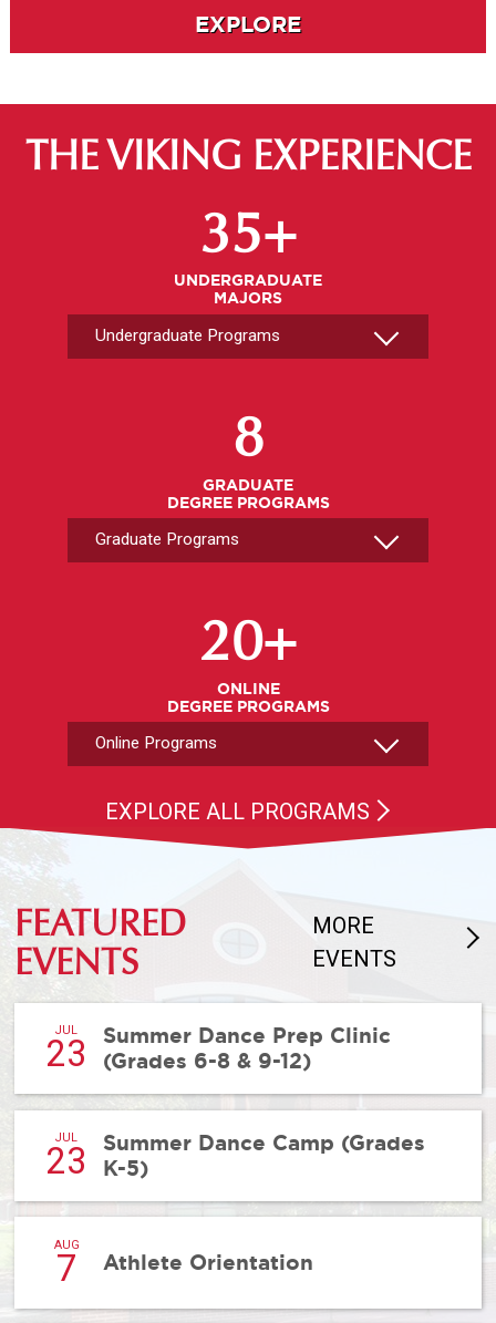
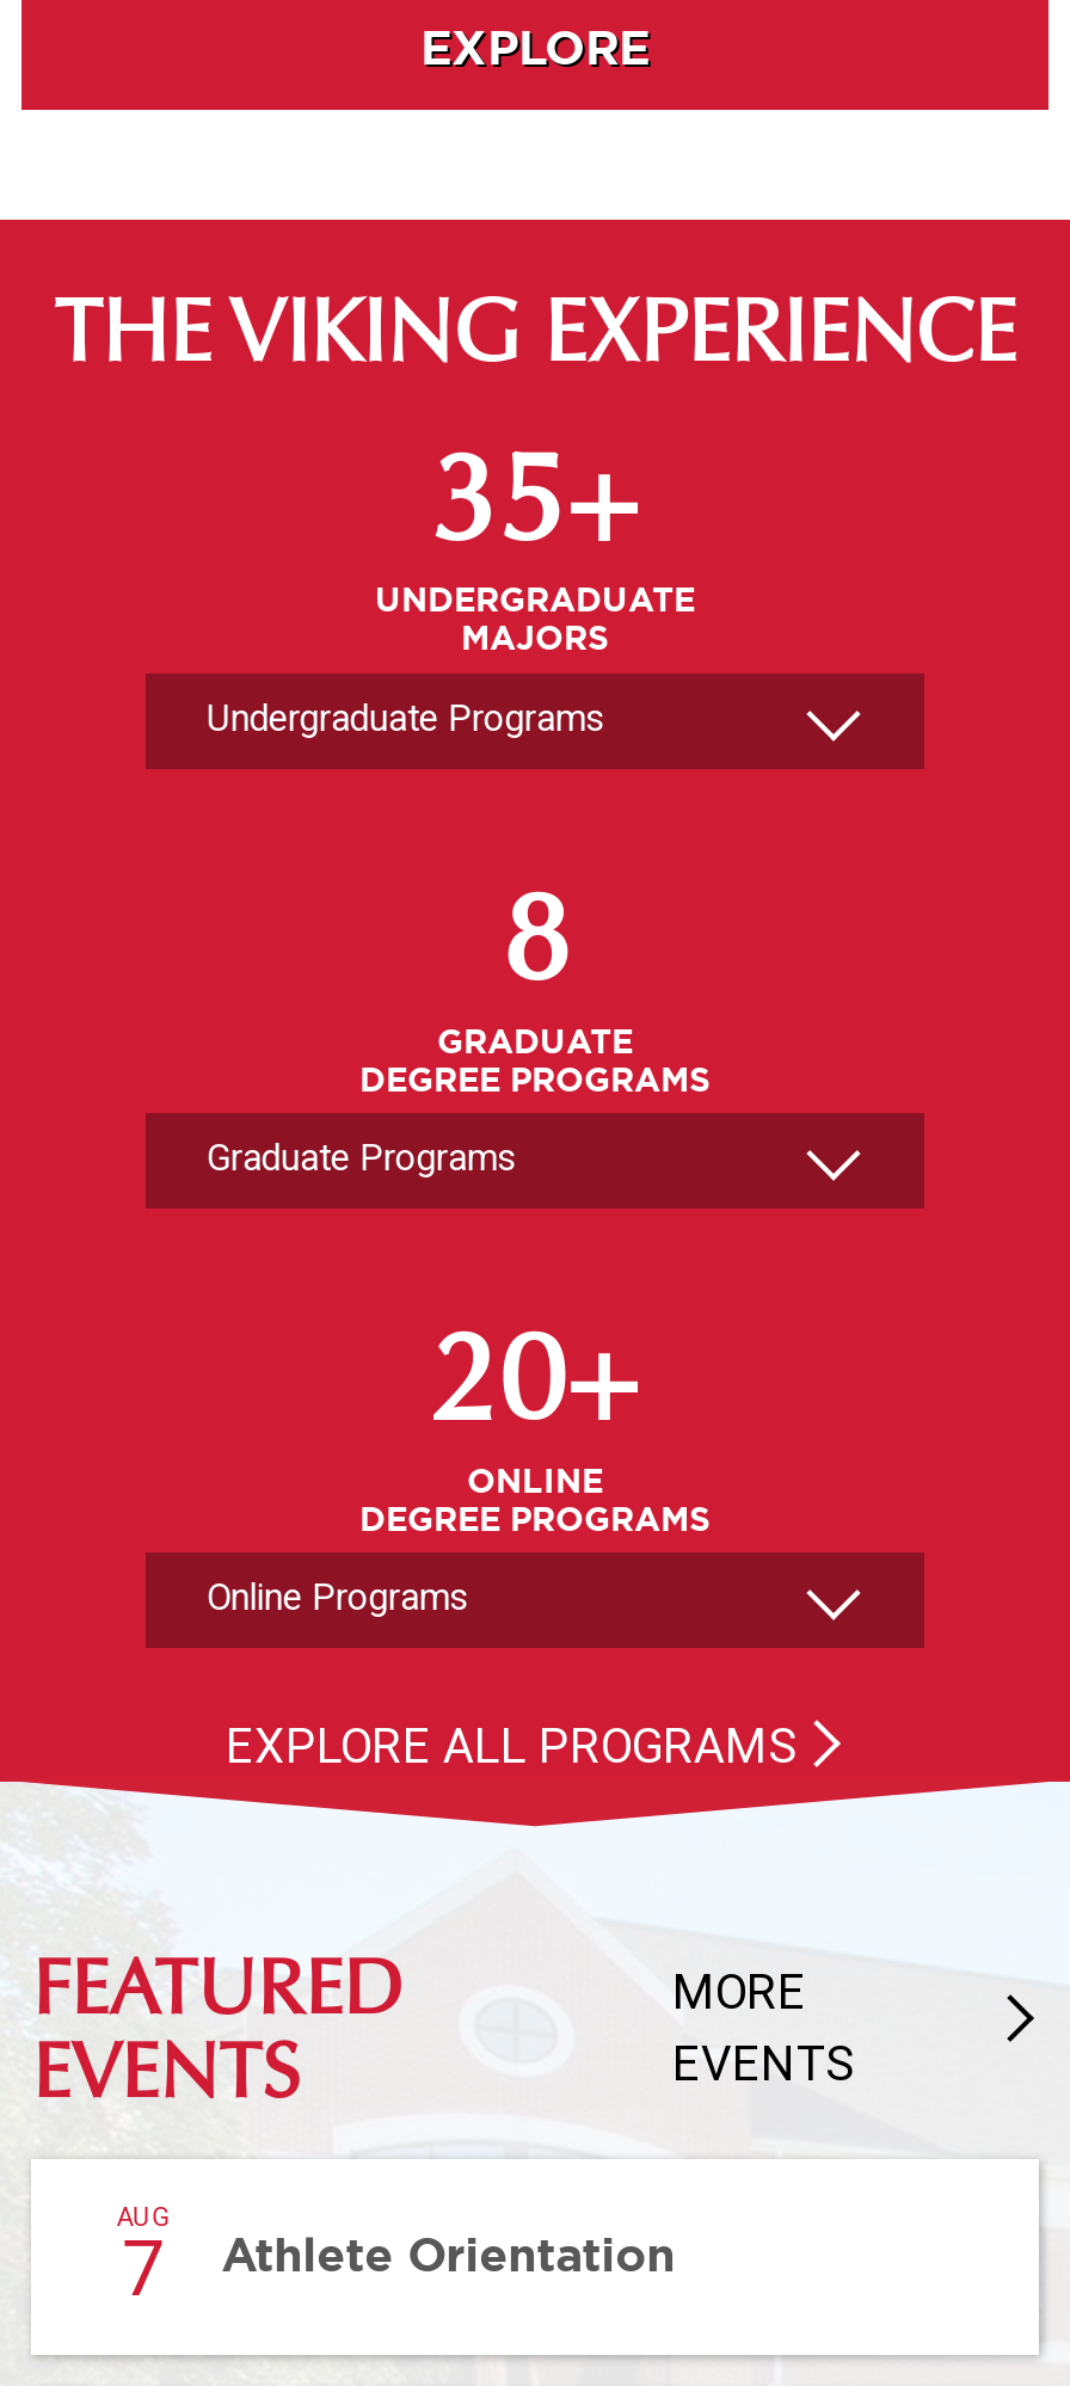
[47,1023,425,1183] JUL | 23 | Summer Dance Prep Clinic | (Grades 6-8 & 9-12) | JUL | 23 | Summer Dance Camp (Grades | K-5) -> none

